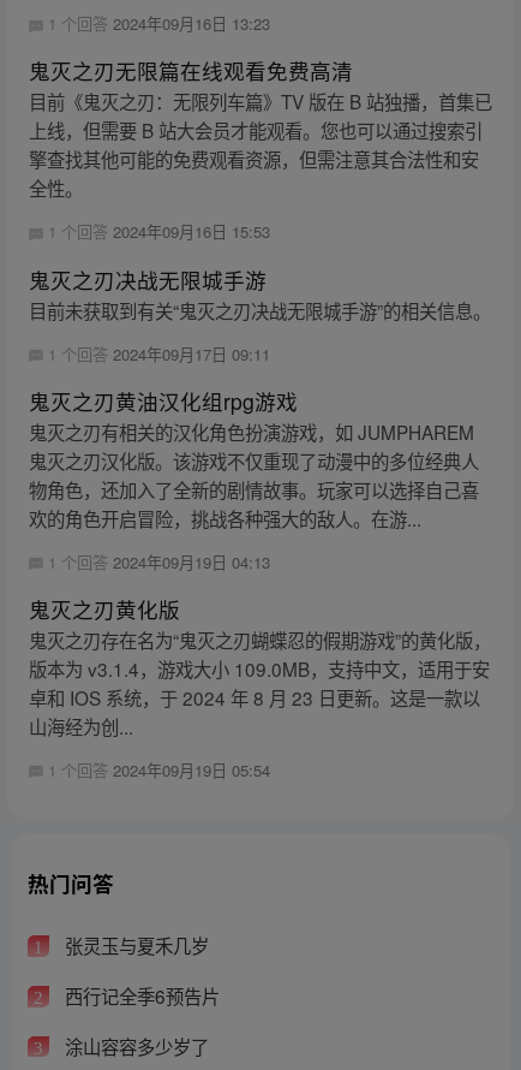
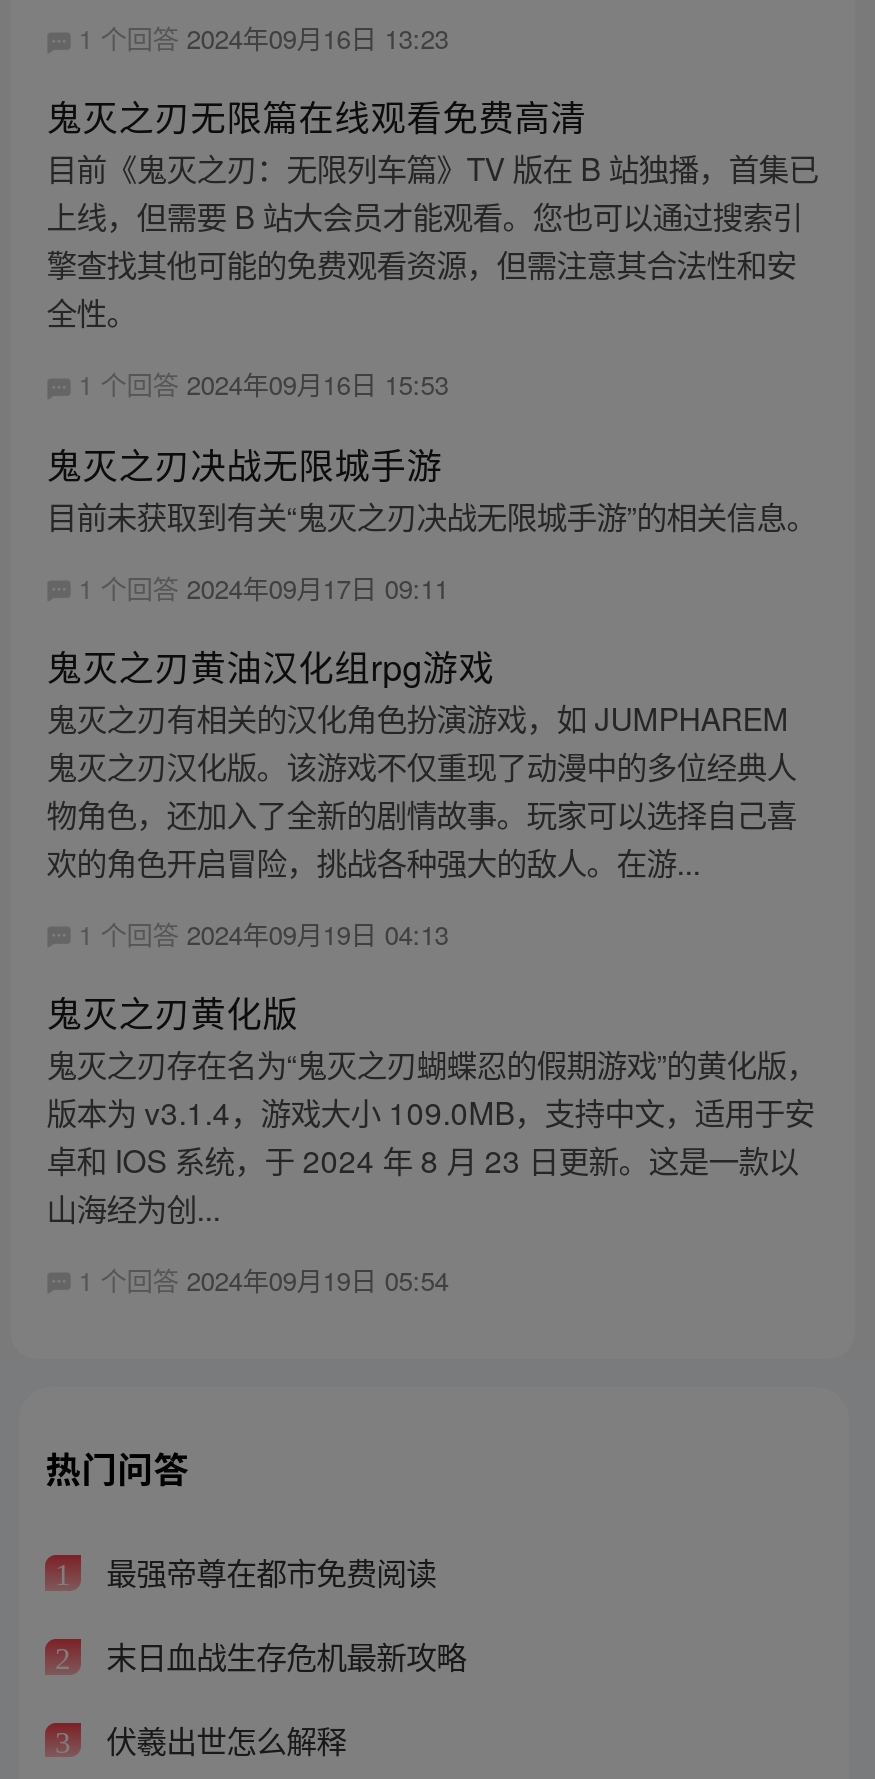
[60,932,208,959] 张灵玉与夏禾几岁 -> [98,1550,436,1594] 最强帝尊在都市免费阅读
[60,982,219,1009] 西行记全季6预告片 -> [98,1633,466,1677] 末日血战生存危机最新攻略
[60,1032,208,1059] 涂山容容多少岁了 -> [98,1716,346,1760] 伏羲出世怎么解释

